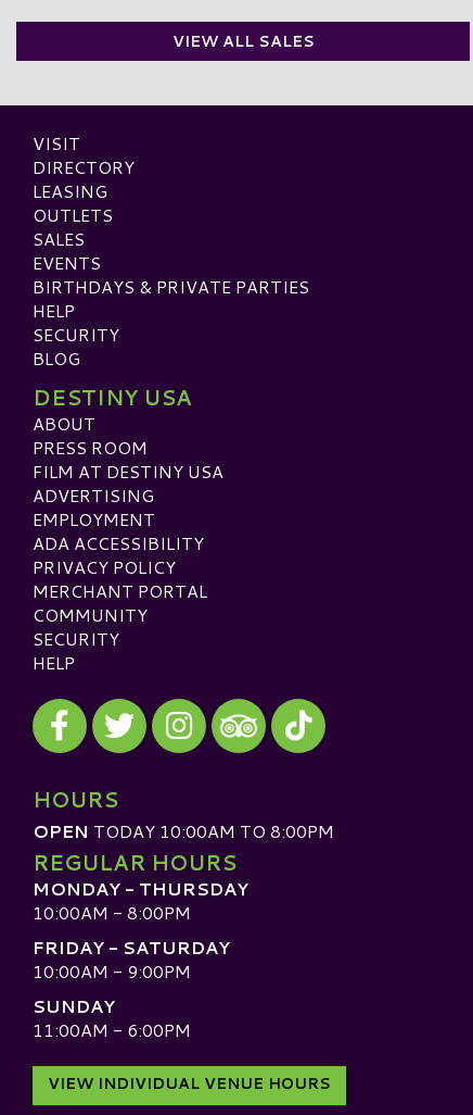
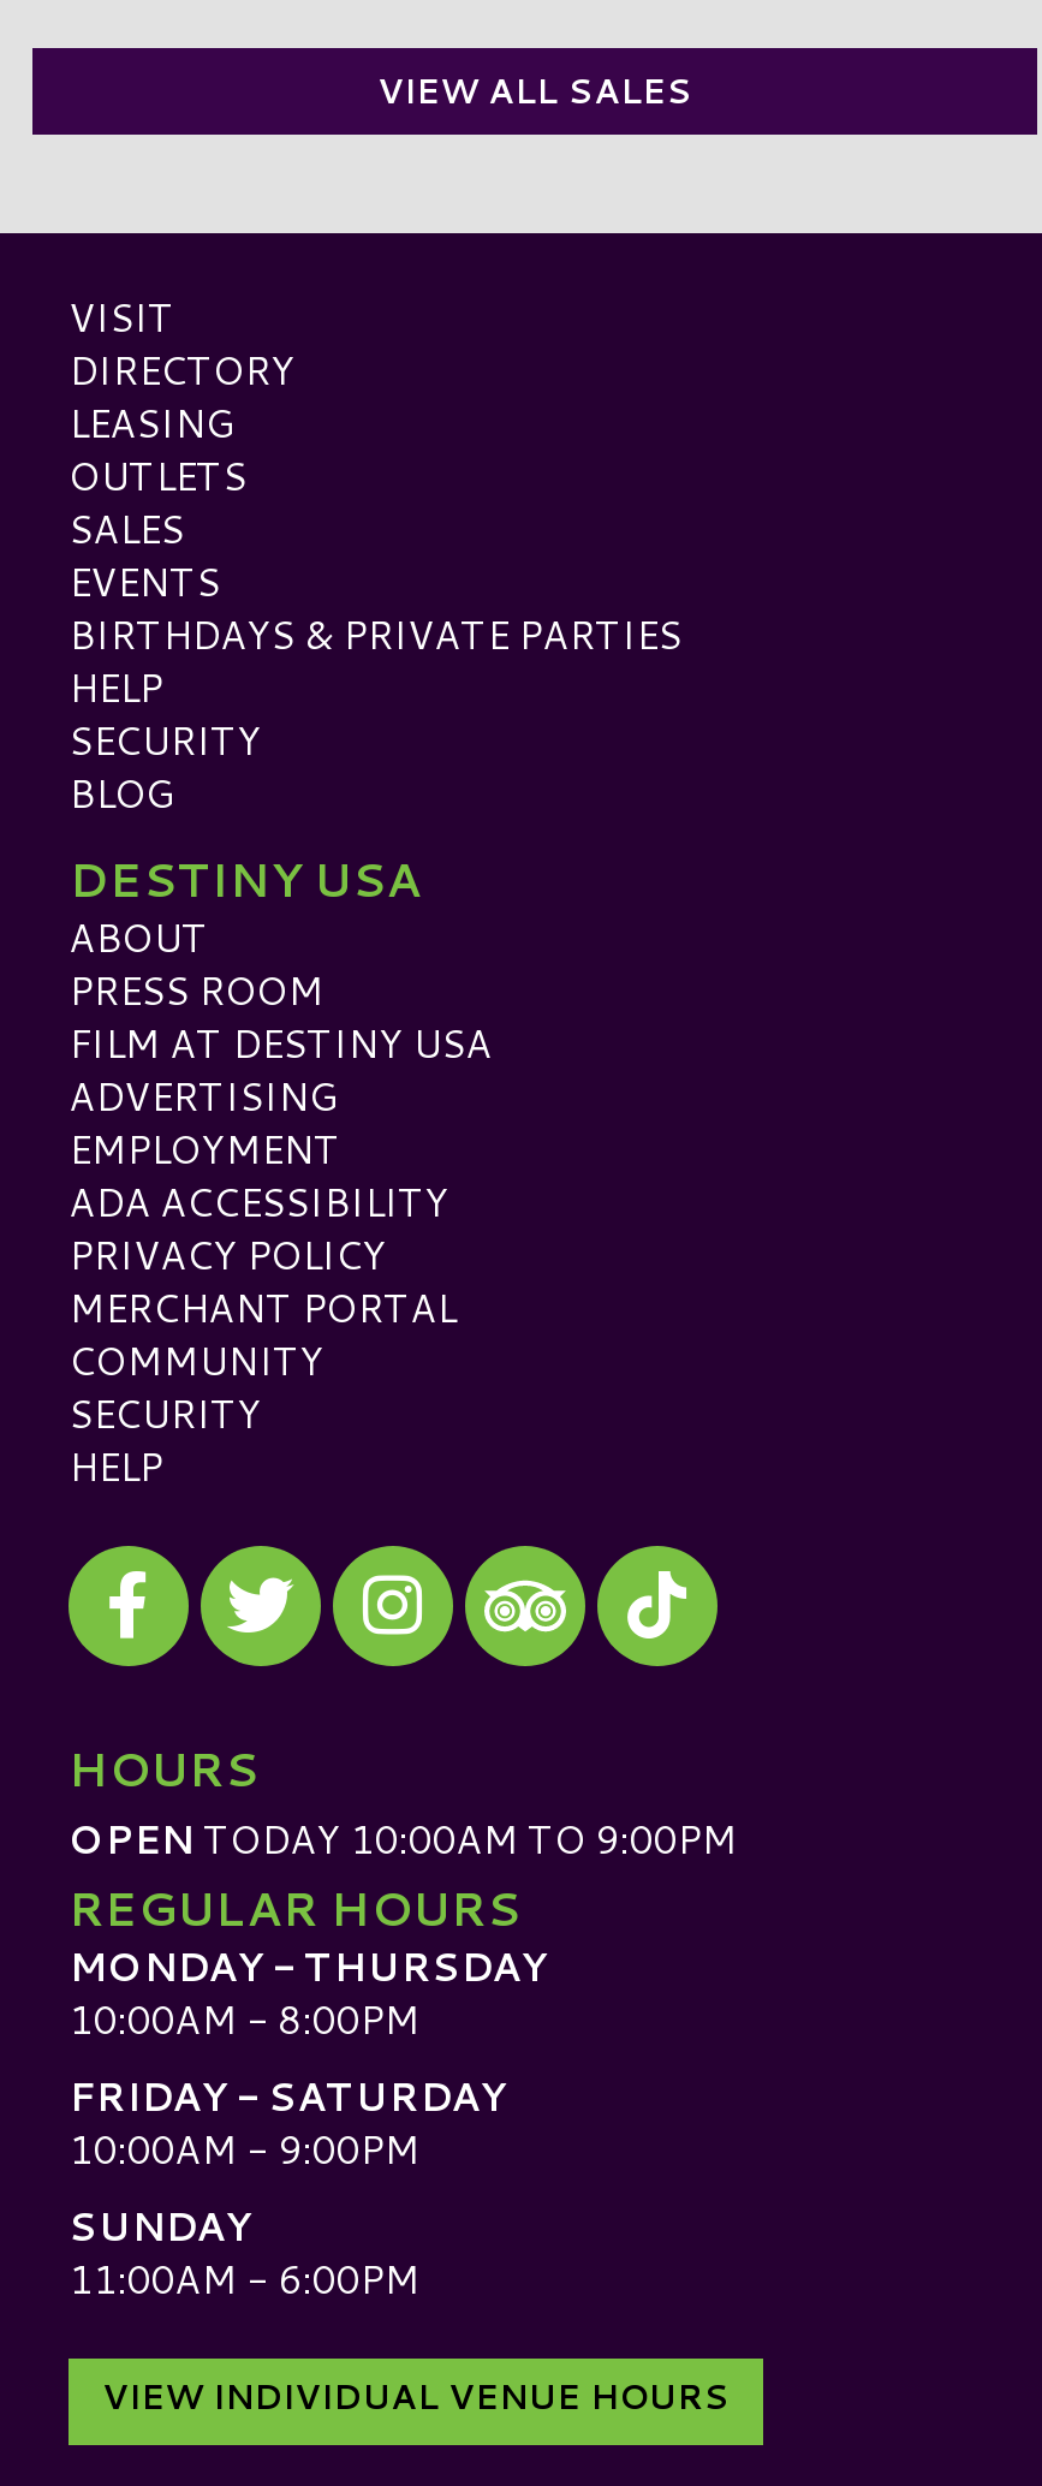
[33,818,334,843] OPEN TODAY 10:00AM TO 8:00PM -> [69,1809,737,1864] OPEN TODAY 10:00AM TO 9:00PM

